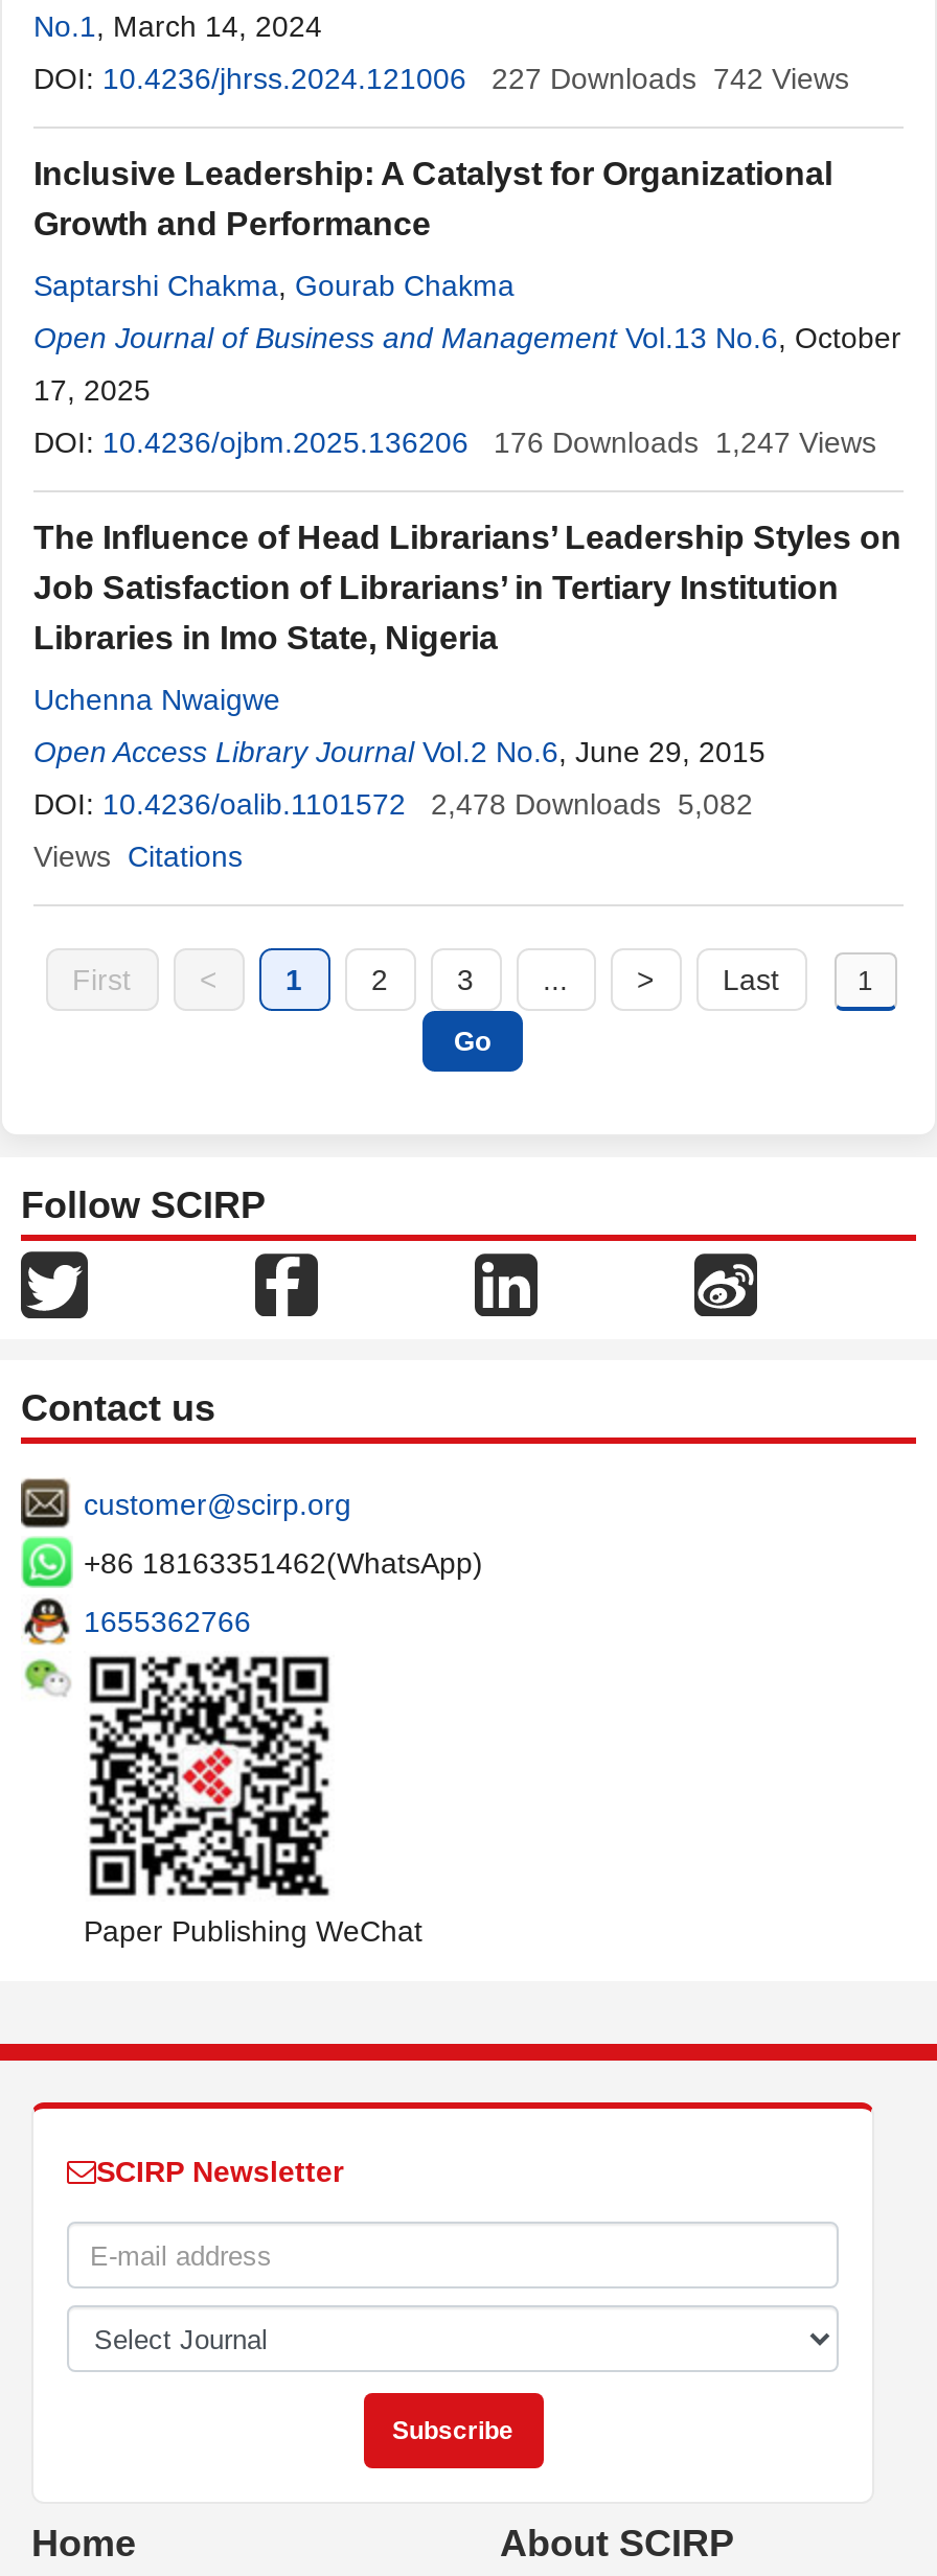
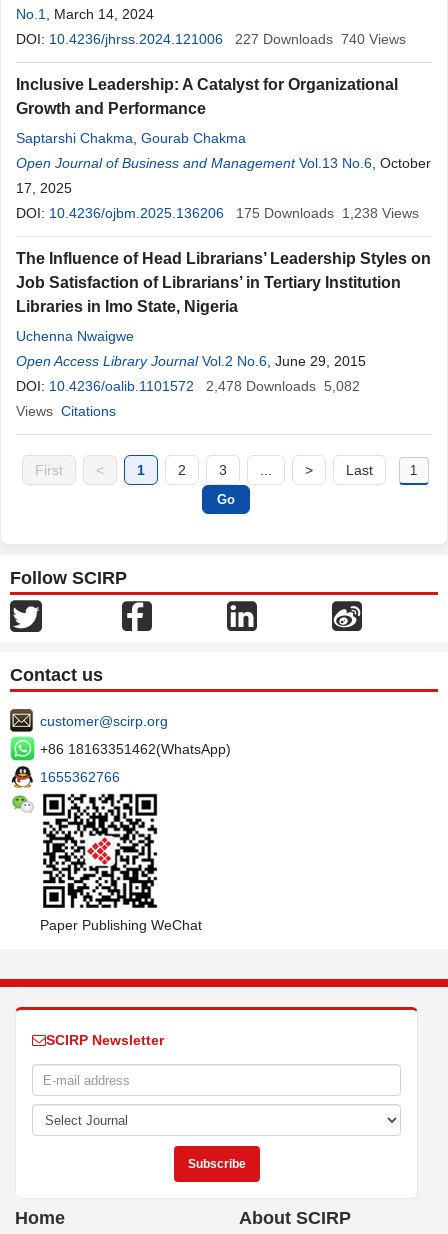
[492,62,849,95] 227 Downloads 742 Views -> [235,31,406,47] 227 Downloads 740 Views
[494,425,876,459] 176 Downloads 1,247 Views -> [236,205,419,221] 175 Downloads 1,238 Views

